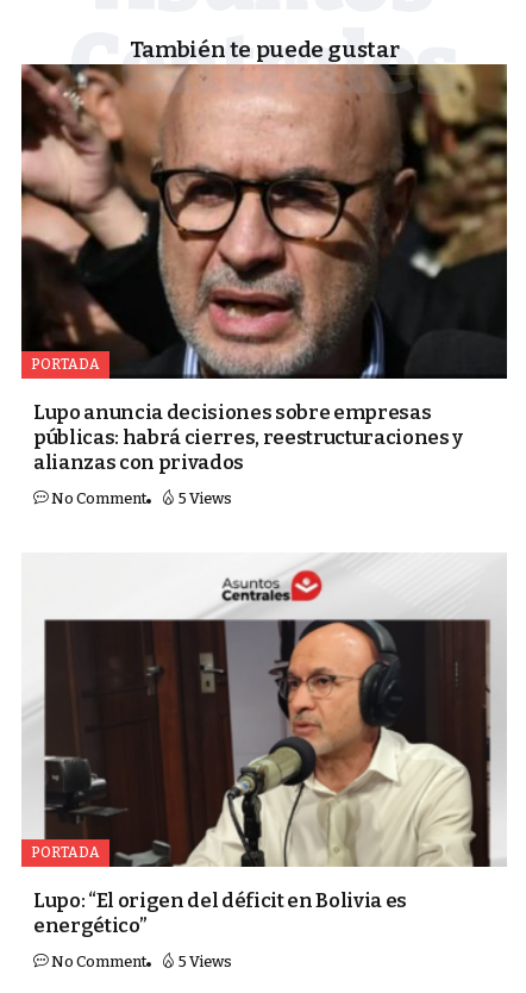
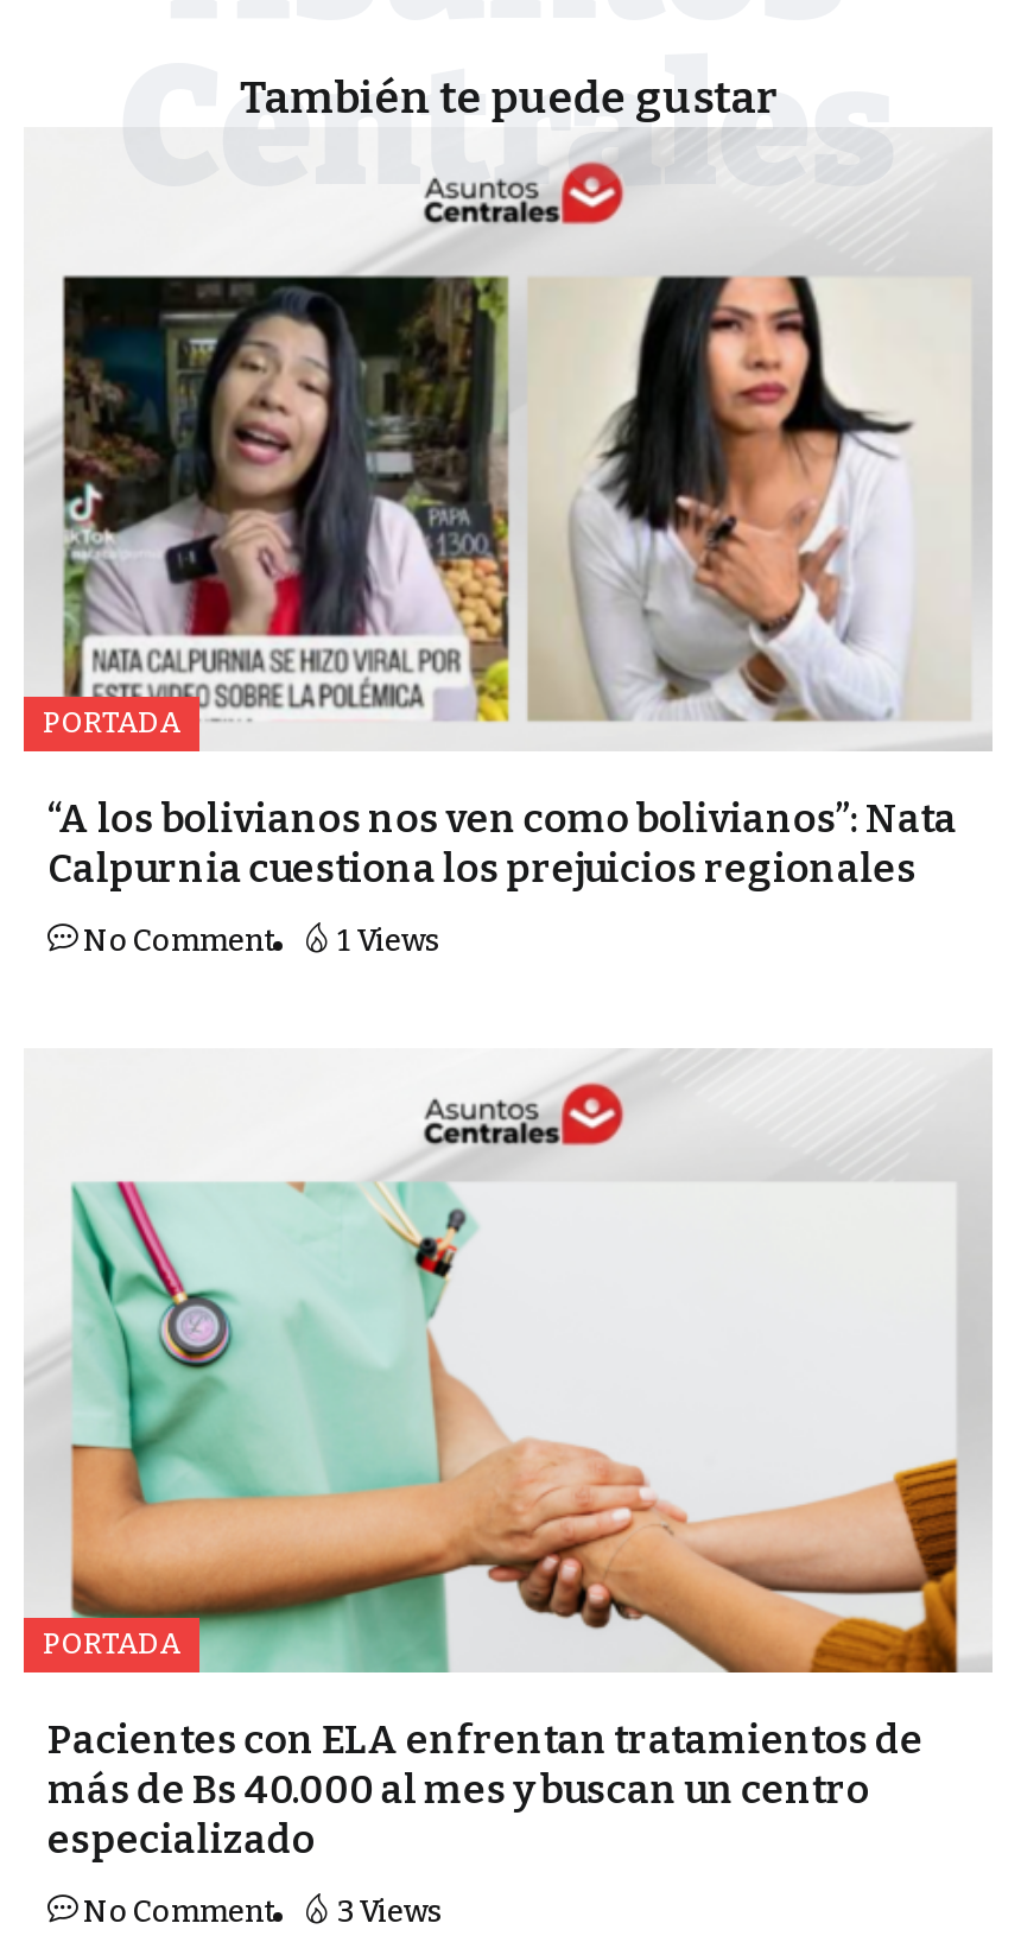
[20,63,508,474] [image] | Lupo anuncia decisiones sobre empresas | públicas: habrá cierres, reestructuraciones y | alianzas con privados -> [24,128,993,892] [image] | “A los bolivianos nos ven como bolivianos”: Nata | Calpurnia cuestiona los prejuicios regionales
moved [31,489,146,860] -> [43,923,273,1661]: No Comment | PORTADA
[51,489,232,507] No Comment 5 Views -> [83,923,442,958] No Comment 1 Views
[33,618,491,937] [image] | Lupo: “El origen del déficit en Bolivia es | energético” -> [47,1180,959,1863] [image] | Pacientes con ELA enfrentan tratamientos de | más de Bs 40.000 al mes y buscan un centro | especializado
[51,952,232,970] No Comment 5 Views -> [83,1894,444,1930] No Comment 3 Views

